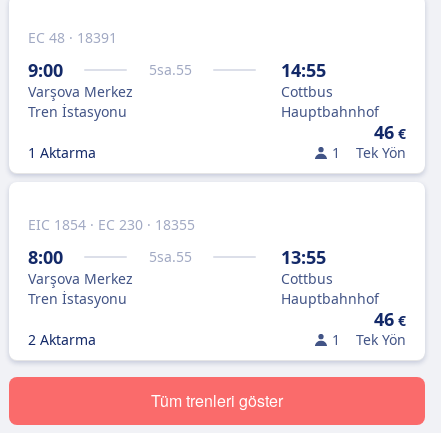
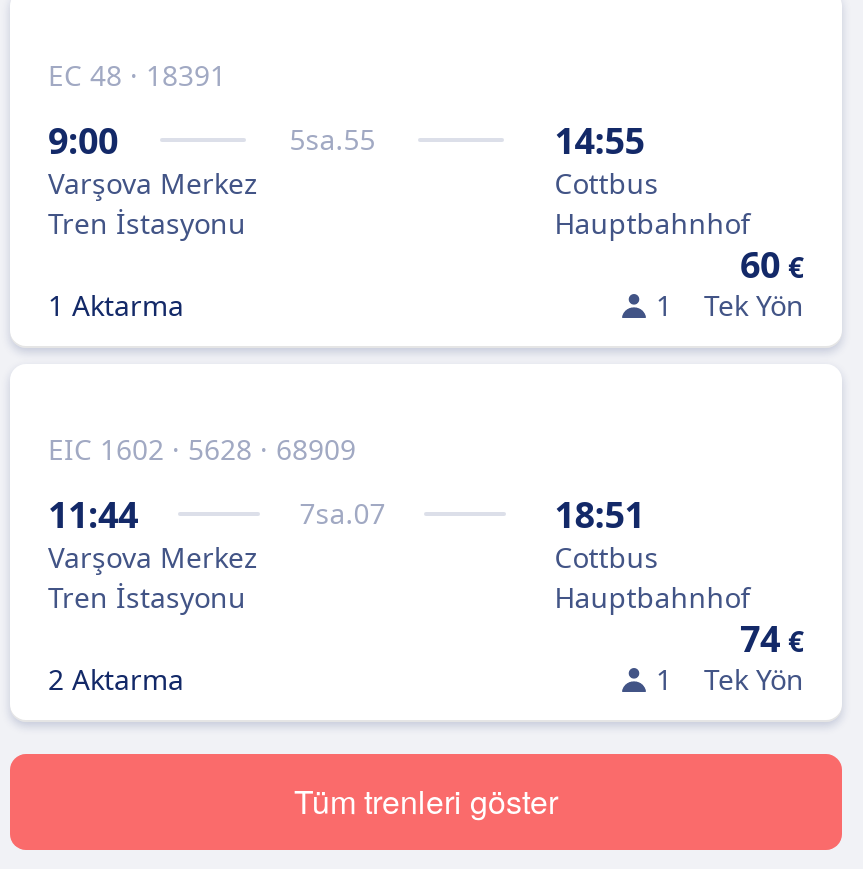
[374,120,406,144] 46 € -> [740,240,804,288] 60 €
[28,215,195,234] EIC 1854 · EC 230 · 18355 -> [48,430,356,468] EIC 1602 · 5628 · 68909
[28,245,192,269] 8:00 | 5sa.55 -> [48,490,385,538] 11:44 | 7sa.07
[281,245,326,269] 13:55 -> [555,490,645,538] 18:51
[374,307,406,331] 46 € -> [740,614,804,662] 74 €

